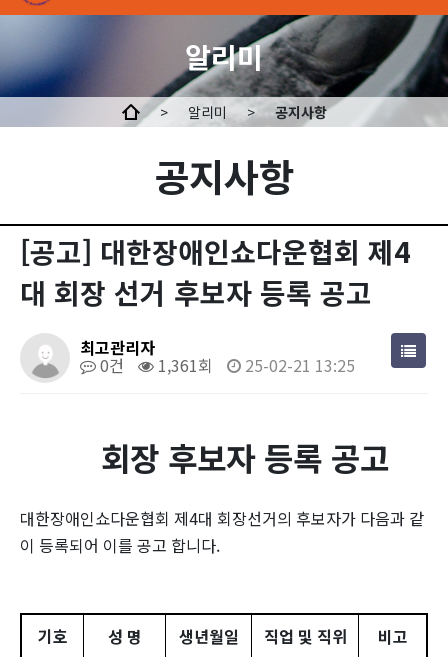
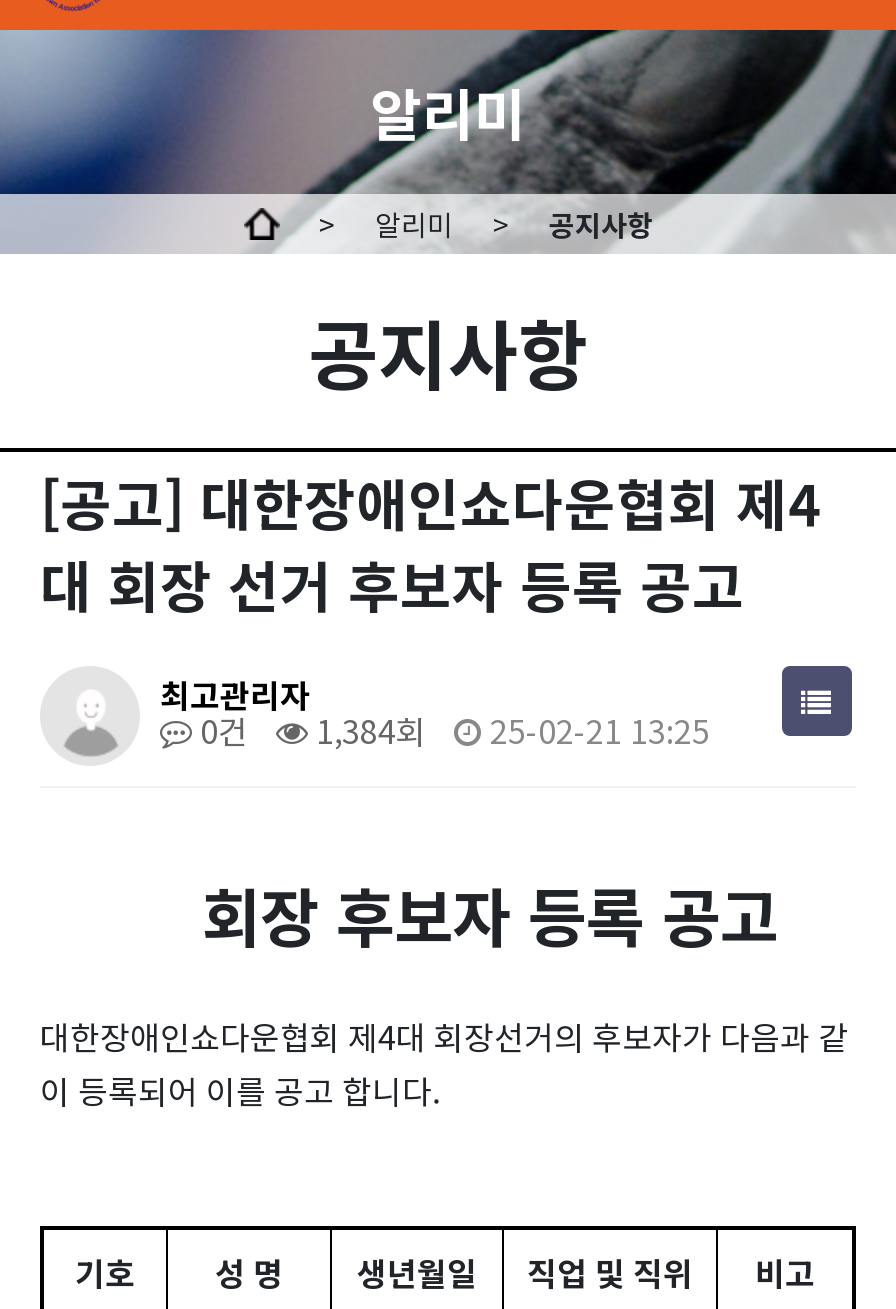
[96,353,355,377] 0건 1,361회 25-02-21 13:25 -> [192,706,710,754] 0건 1,384회 25-02-21 13:25

